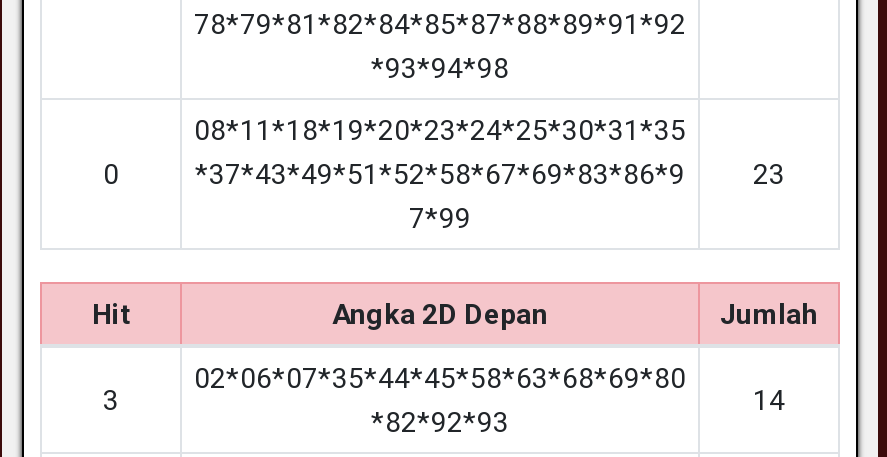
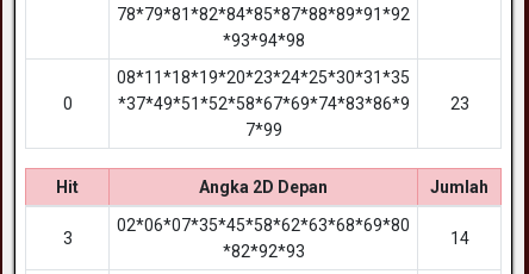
[195,157,685,189] *37*43*49*51*52*58*67*69*83*86*9 -> [117,94,409,113] *37*49*51*52*58*67*69*74*83*86*9
[194,361,686,393] 02*06*07*35*44*45*58*63*68*69*80 -> [117,215,410,234] 02*06*07*35*45*58*62*63*68*69*80

